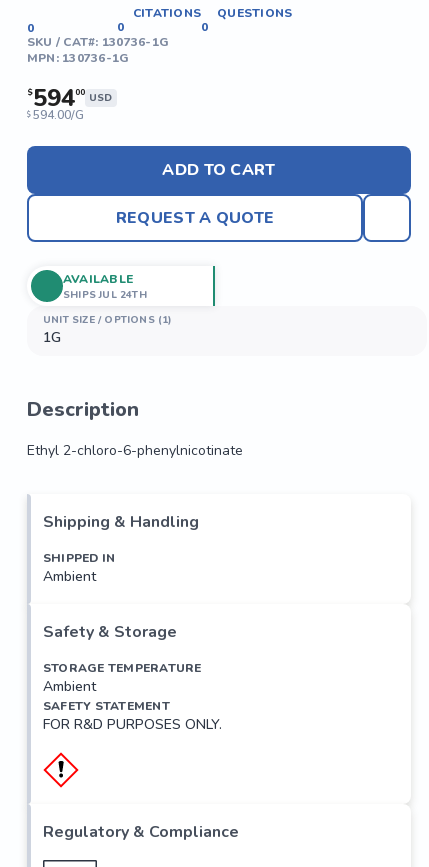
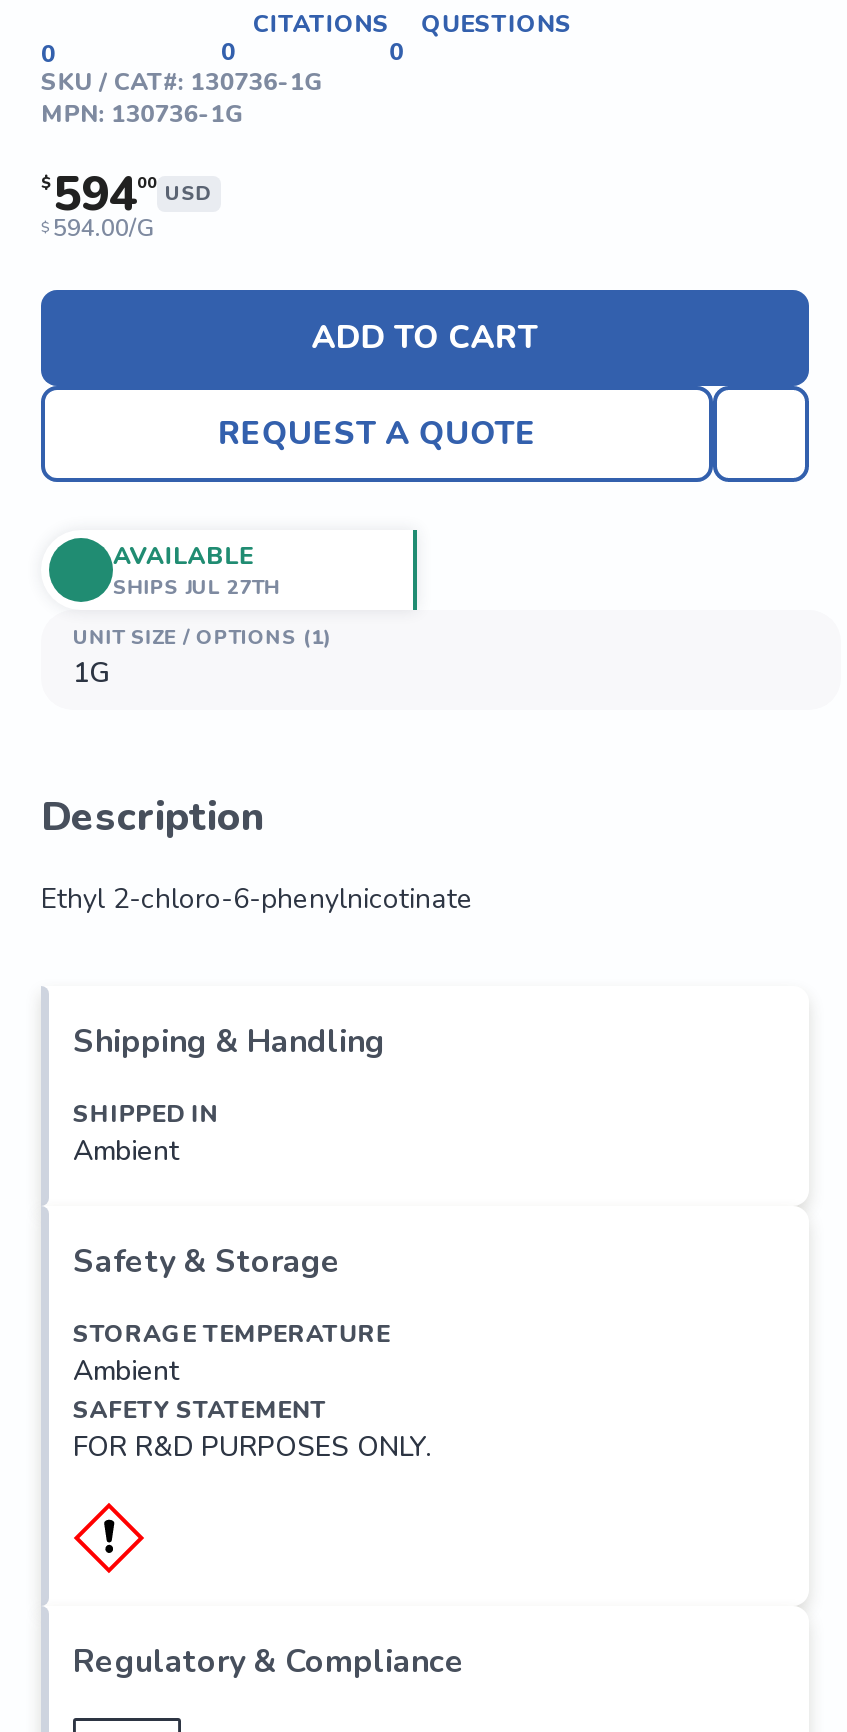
[63,287,147,301] SHIPS JUL 24TH -> [113,573,281,601] SHIPS JUL 27TH

